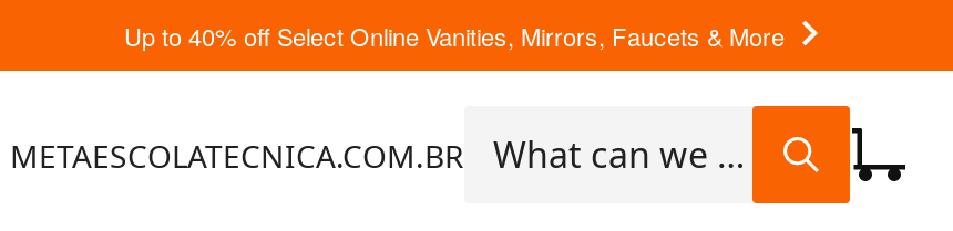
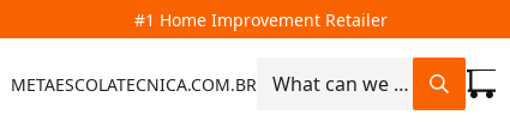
[124,18,791,53] Up to 40% off Select Online Vanities, Mirrors, Faucets & More -> [134,8,387,31] #1 Home Improvement Retailer

